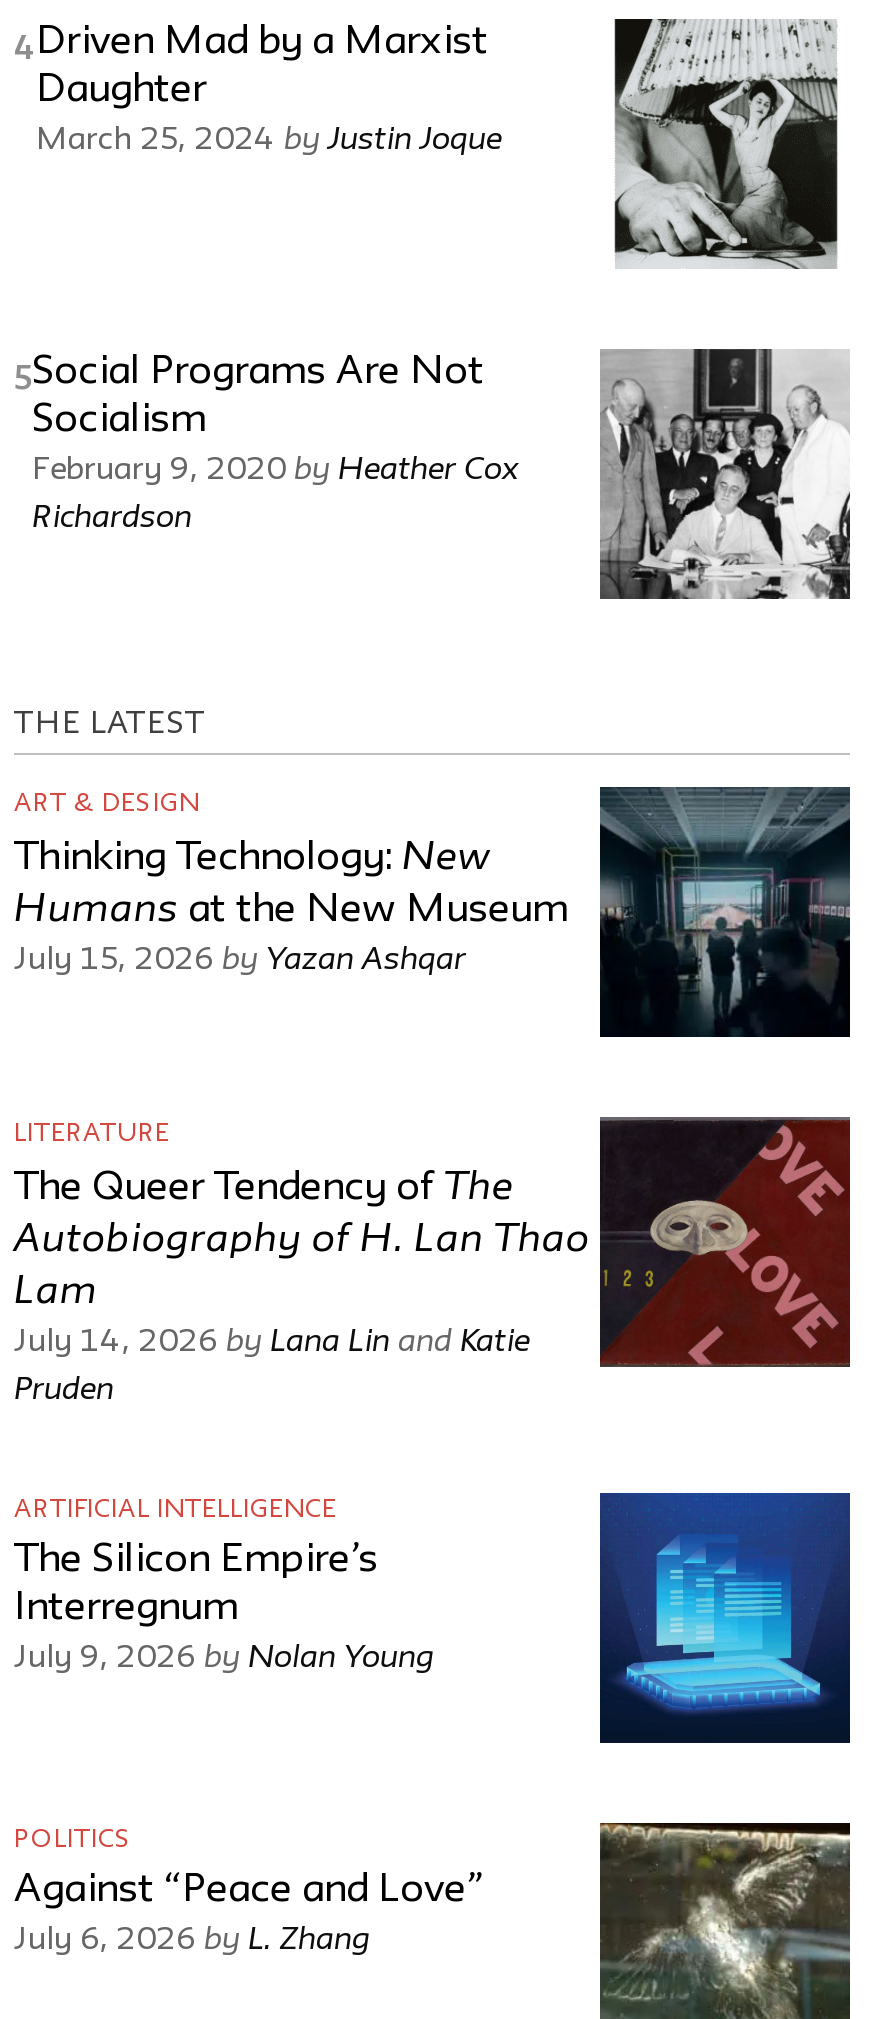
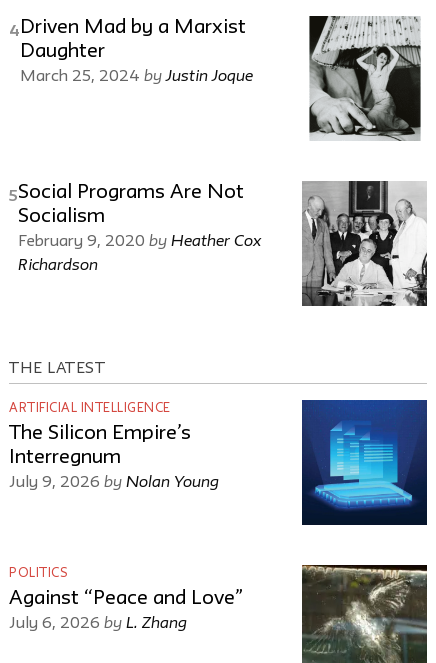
[14,787,850,1033] [image] | ART & DESIGN | Thinking Technology: New | Humans at the New Museum | July 15, 2026 by Yazan Ashqar -> none
[14,1117,850,1405] [image] | LITERATURE | The Queer Tendency of The | Autobiography of H. Lan Thao | Lam | July 14, 2026 by Lana Lin and Katie | Pruden -> none

